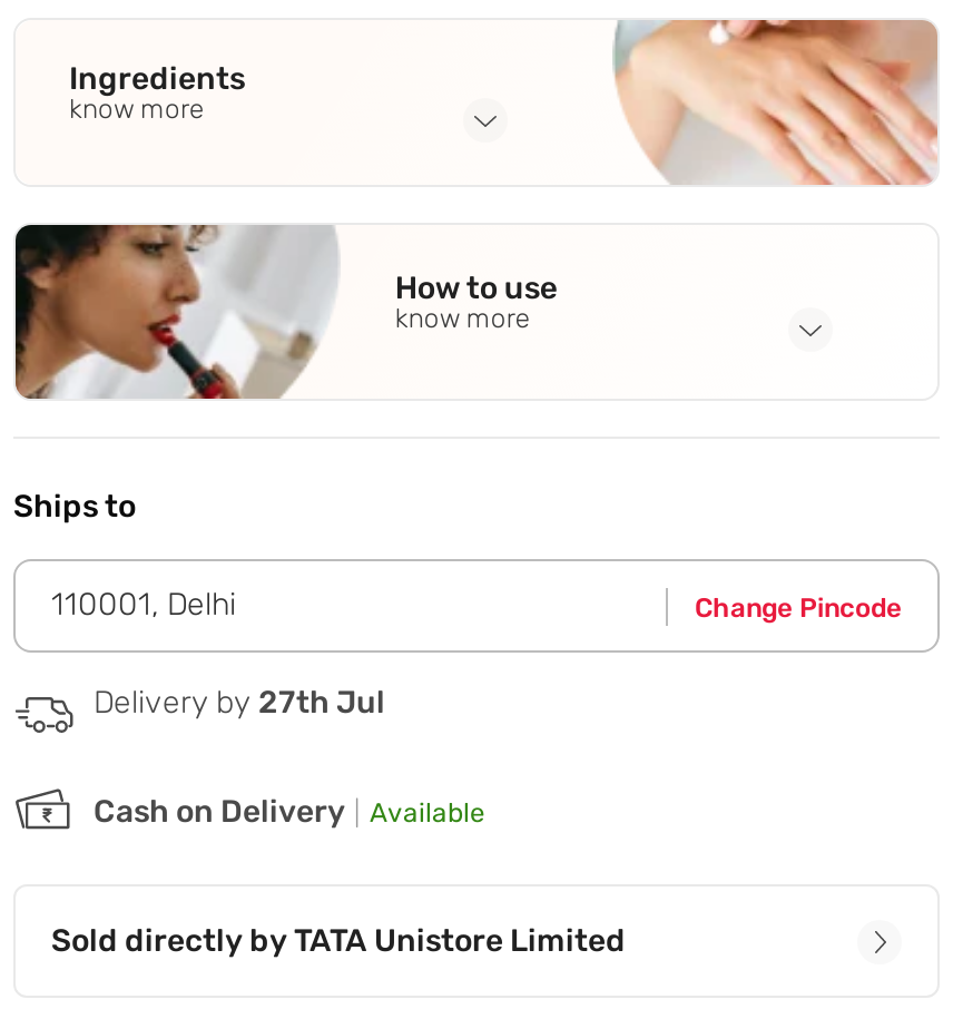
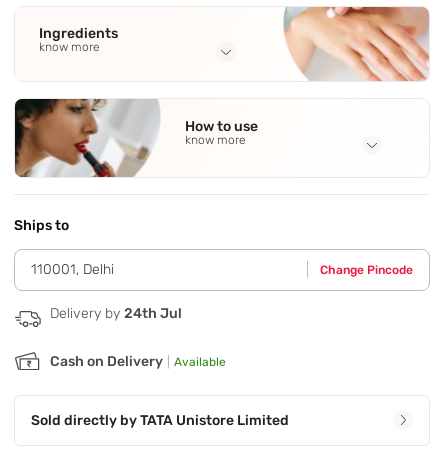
[94,684,385,721] Delivery by 27th Jul -> [50,305,182,322] Delivery by 24th Jul

